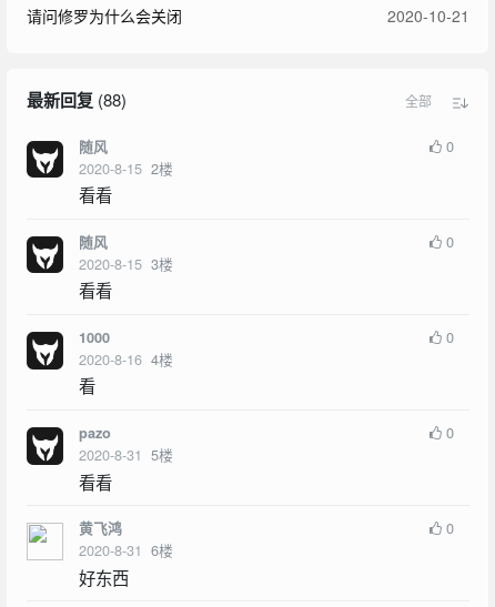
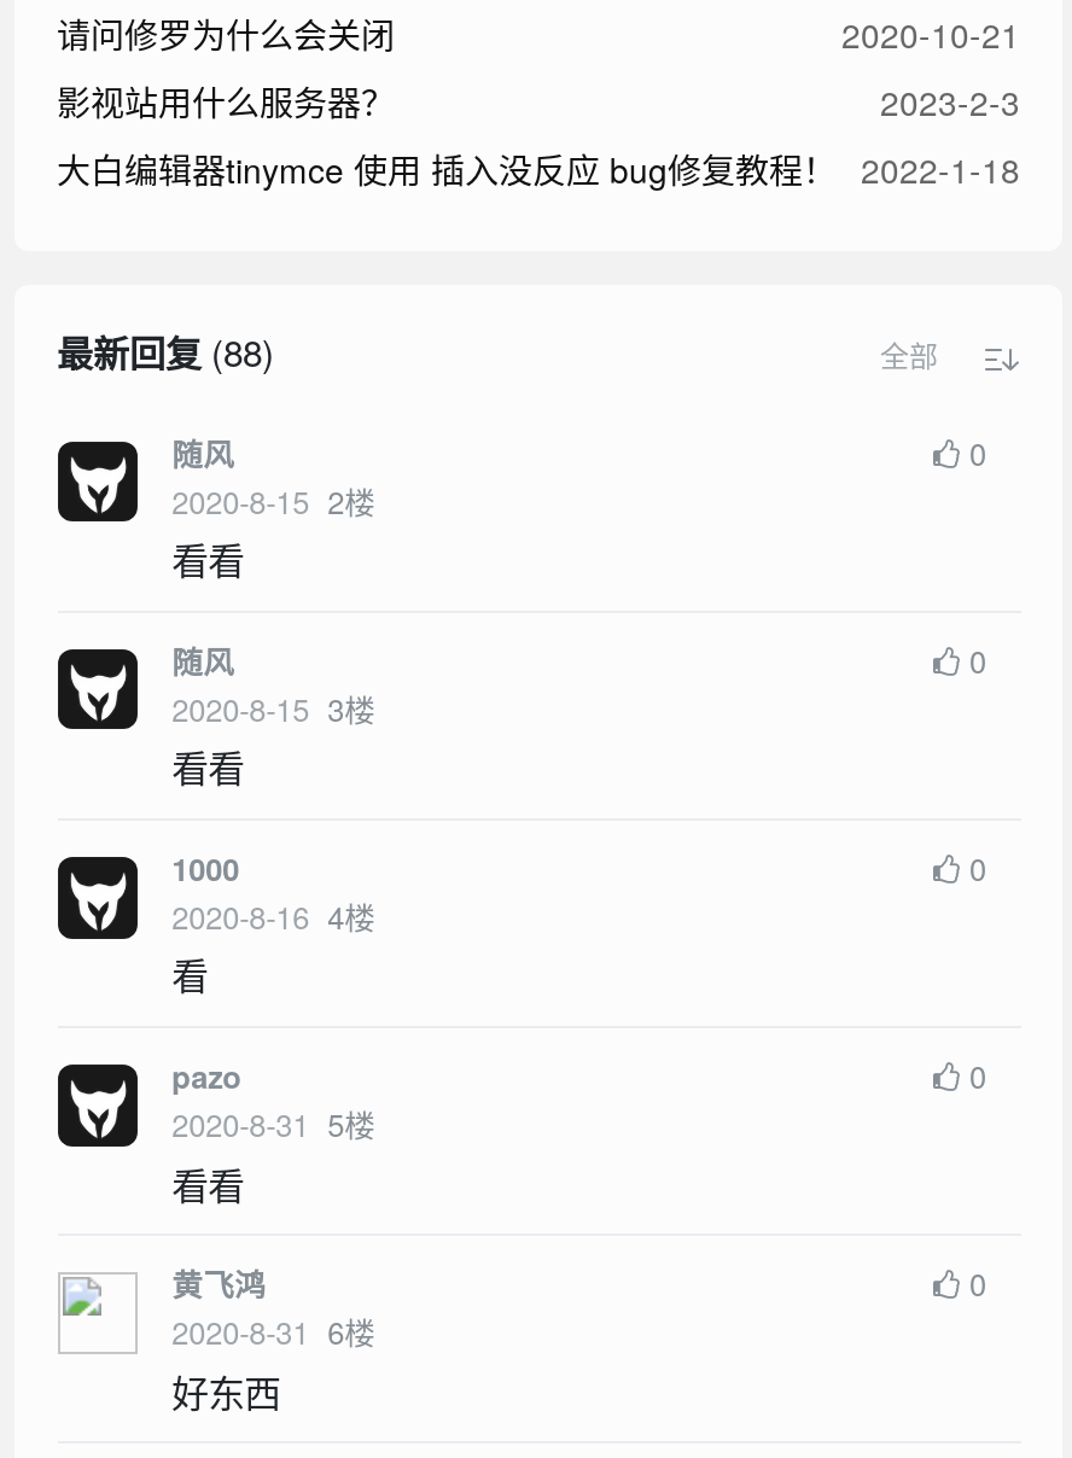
none -> [57,78,1020,194] 影视站用什么服务器？ | 2023-2-3 | 大白编辑器tinymce 使用 插入没反应 bug修复教程！ 2022-1-18

